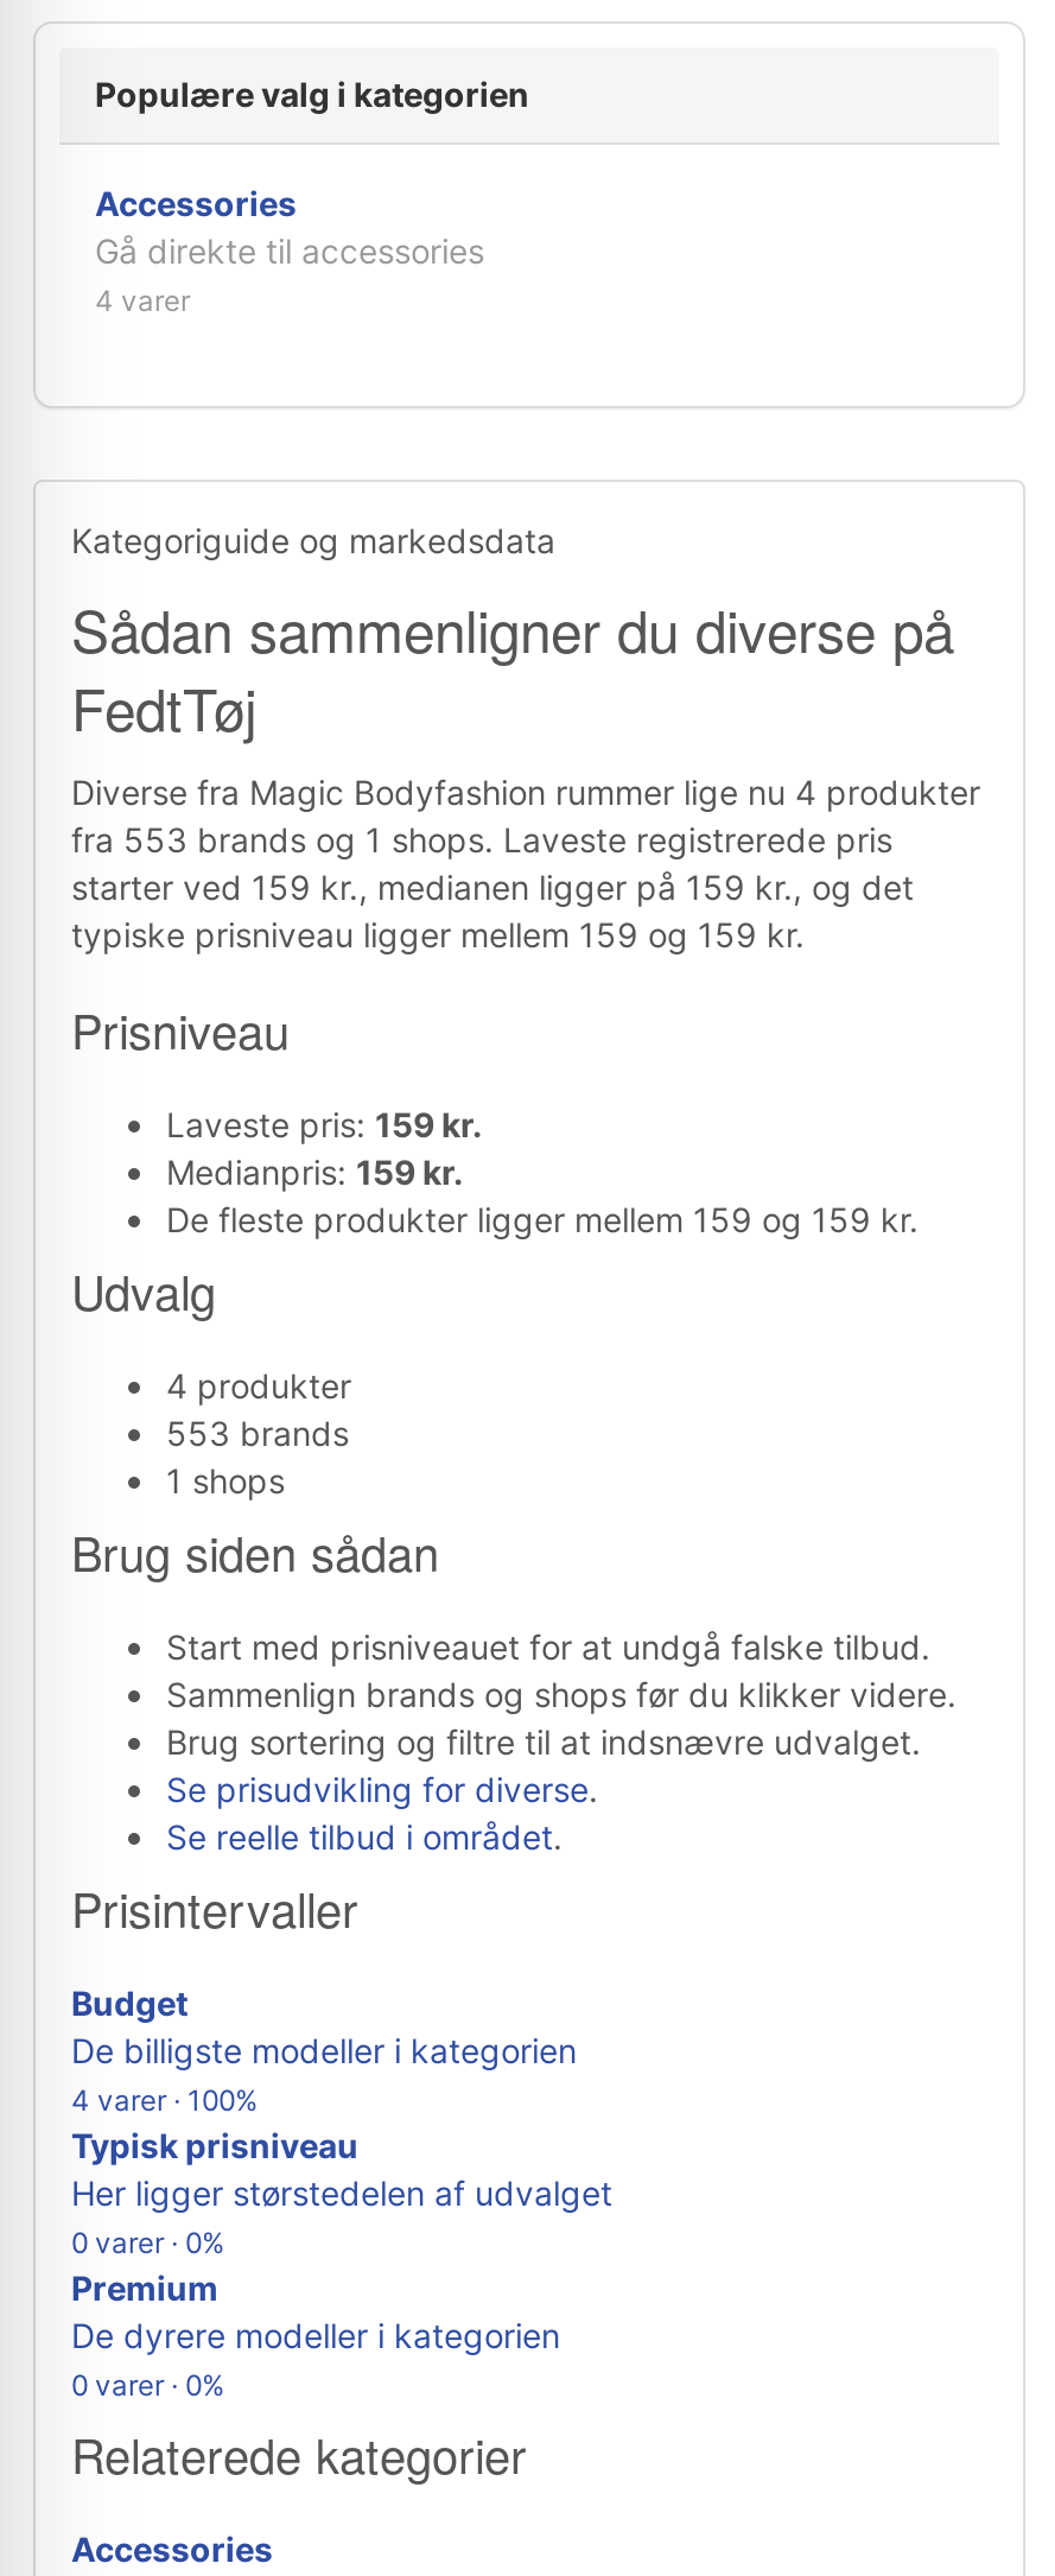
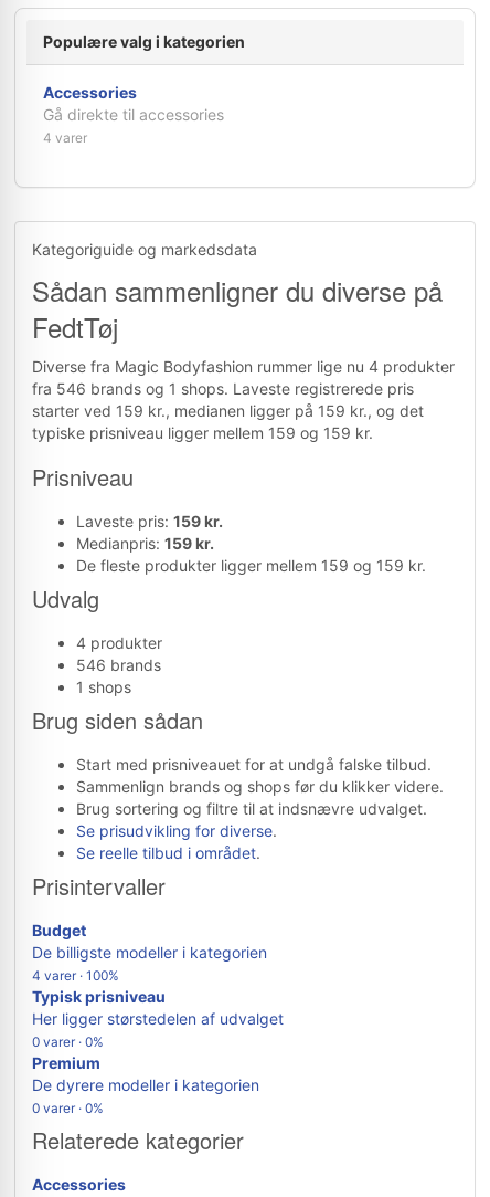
[71,819,892,859] fra 553 brands og 1 shops. Laveste registrerede pris -> [32,379,414,398] fra 546 brands og 1 shops. Laveste registrerede pris
[166,1413,349,1453] 553 brands -> [76,655,161,674] 546 brands

